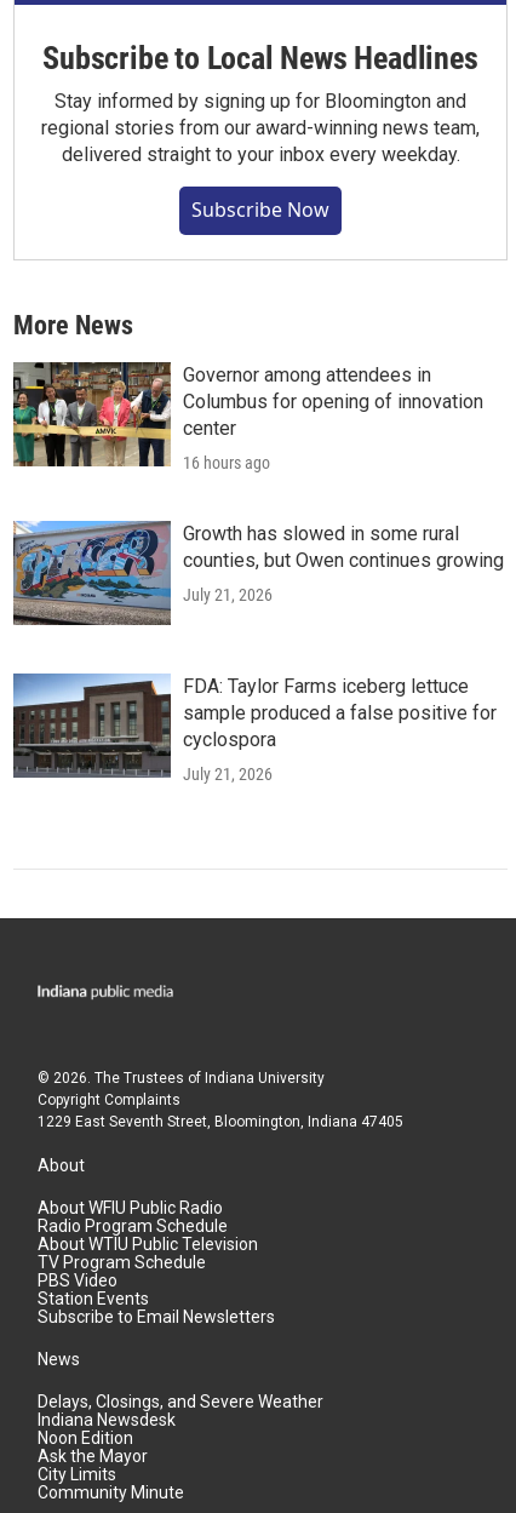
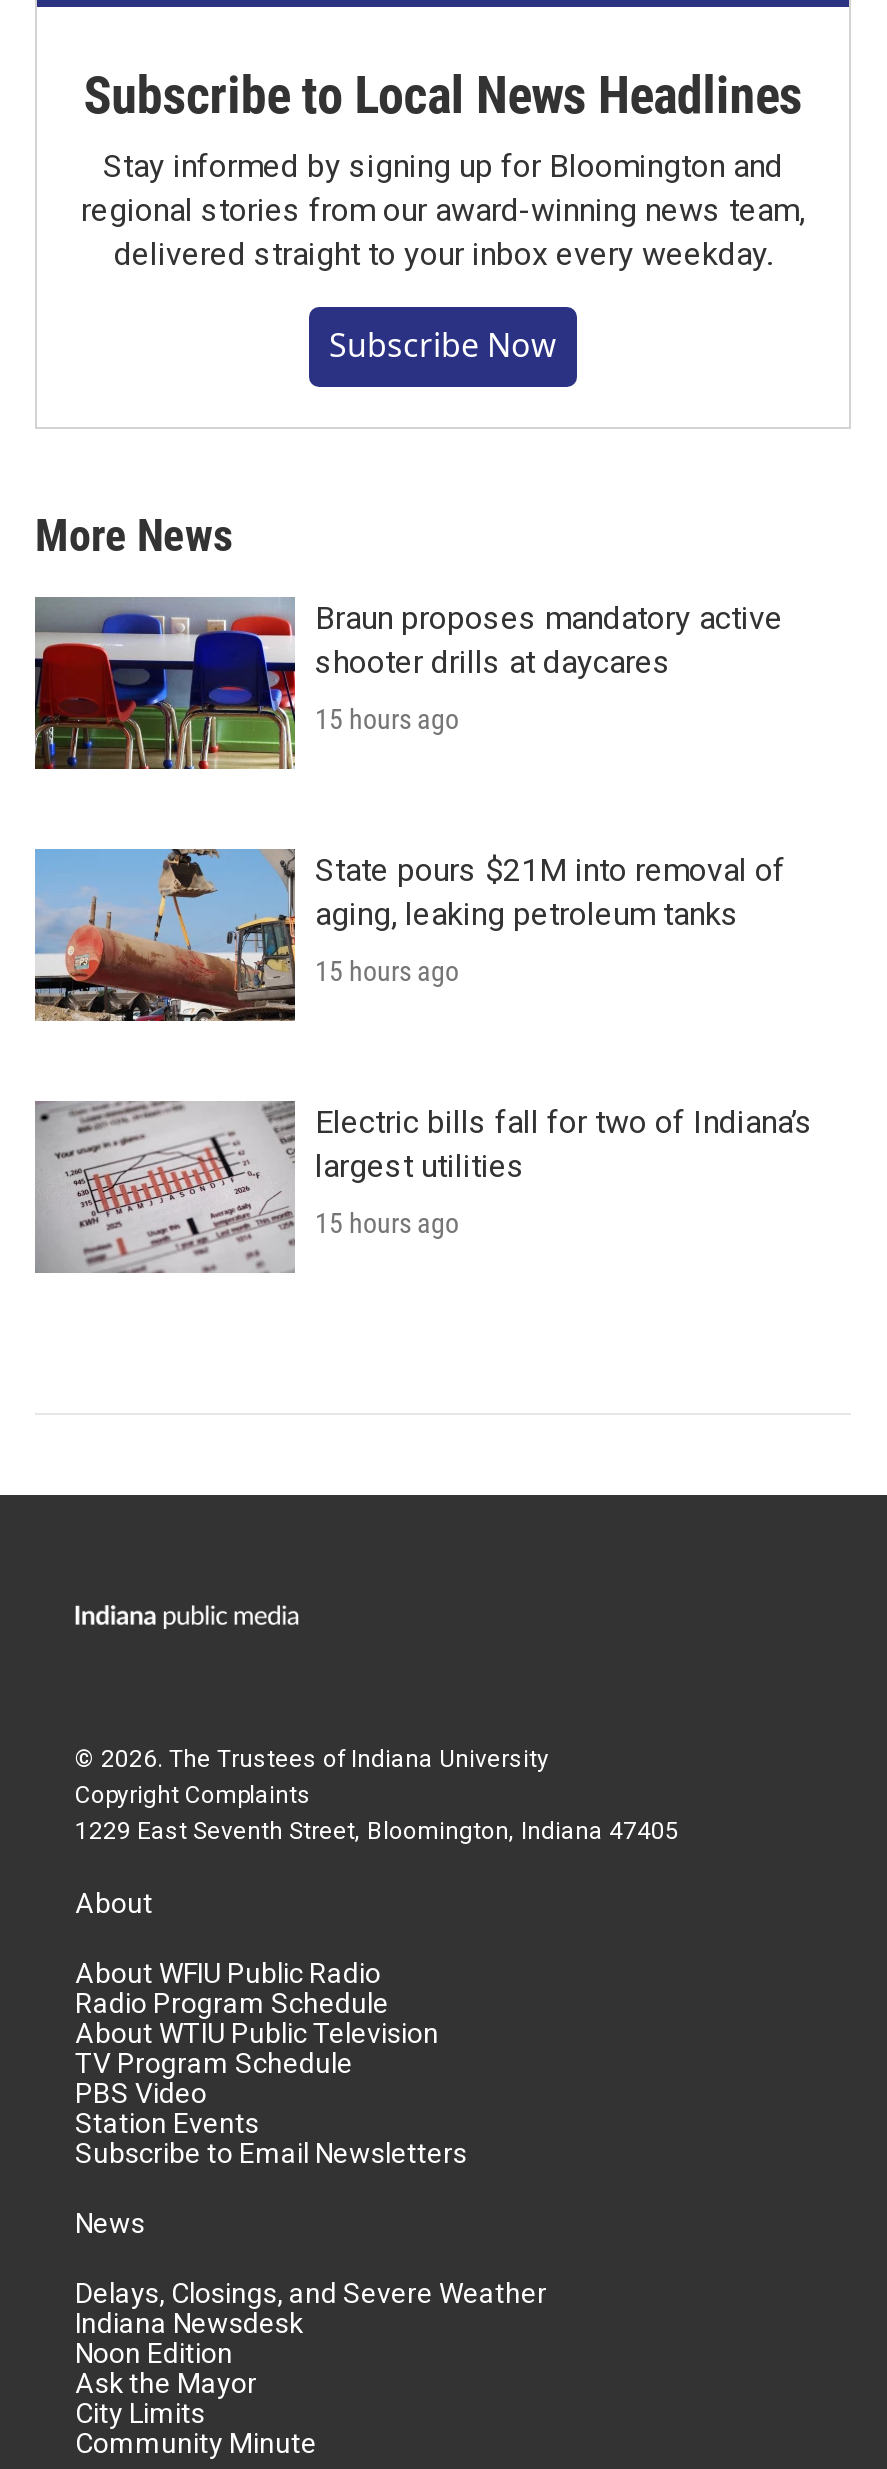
[12,361,483,468] [image] | Governor among attendees in | Columbus for opening of innovation | center -> [33,597,783,771] [image] | Braun proposes mandatory active | shooter drills at daycares
[183,453,270,472] 16 hours ago -> [315,703,459,735] 15 hours ago
[12,520,504,626] [image] | Growth has slowed in some rural | counties, but Owen continues growing -> [33,847,785,1023] [image] | State pours $21M into removal of | aging, leaking petroleum tanks
[183,585,273,604] July 21, 2026 -> [315,955,459,987] 15 hours ago
[13,672,497,779] [image] | FDA: Taylor Farms iceberg lettuce | sample produced a false positive for | cyclospora -> [35,1099,813,1275] [image] | Electric bills fall for two of Indiana’s | largest utilities
[183,764,273,784] July 21, 2026 -> [315,1207,459,1239] 15 hours ago

